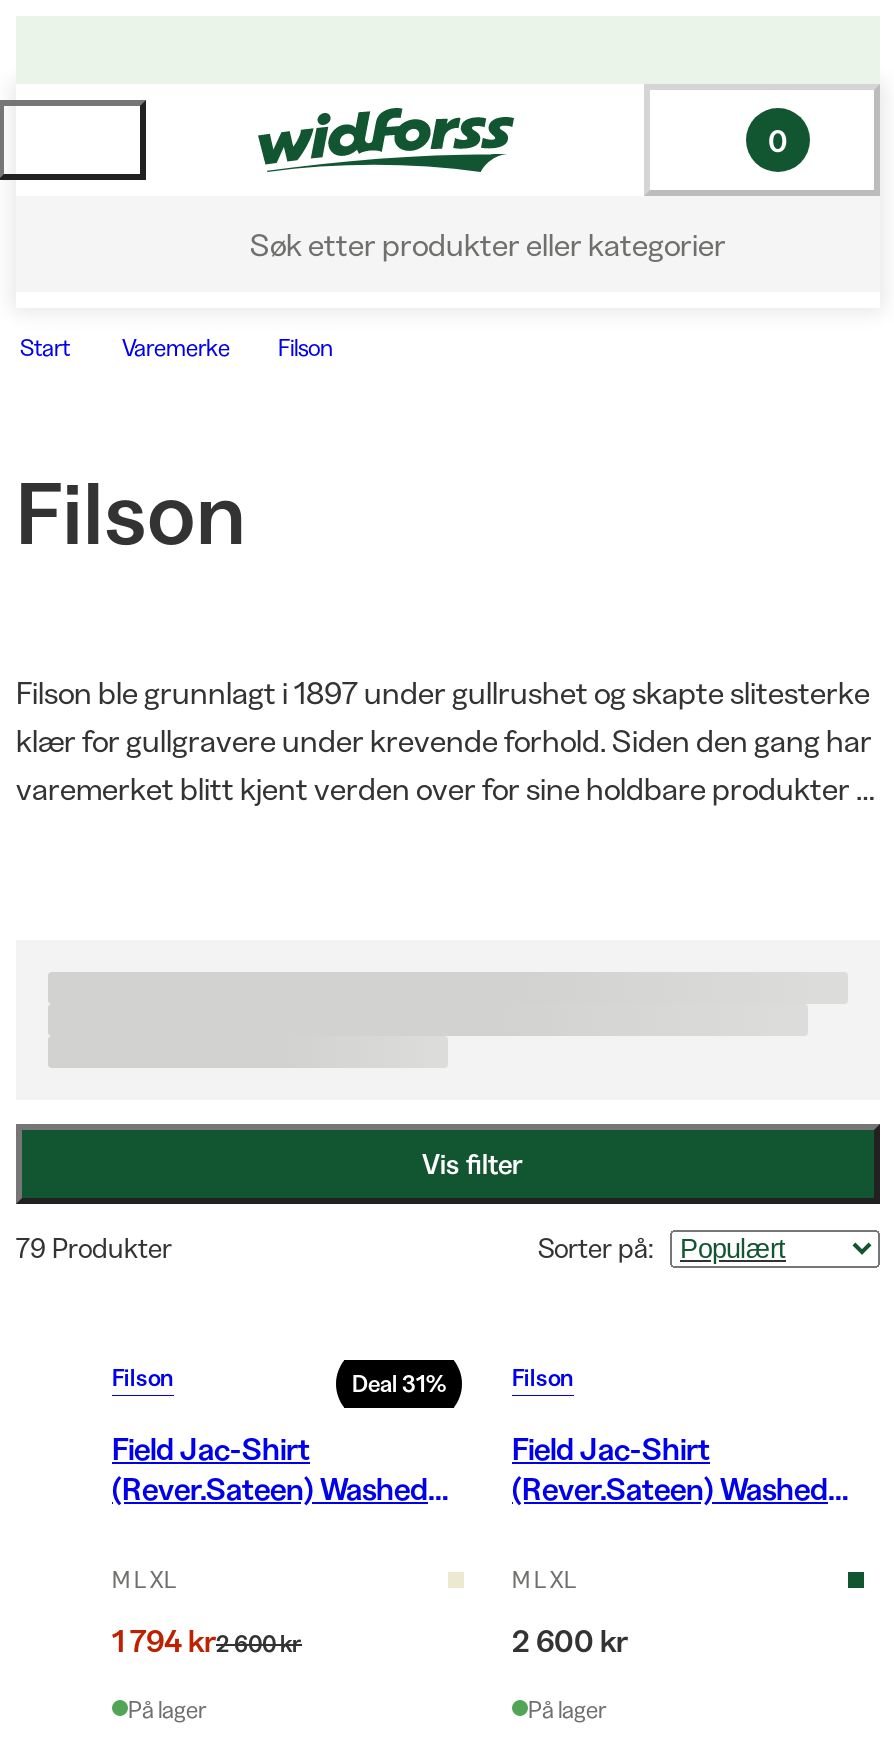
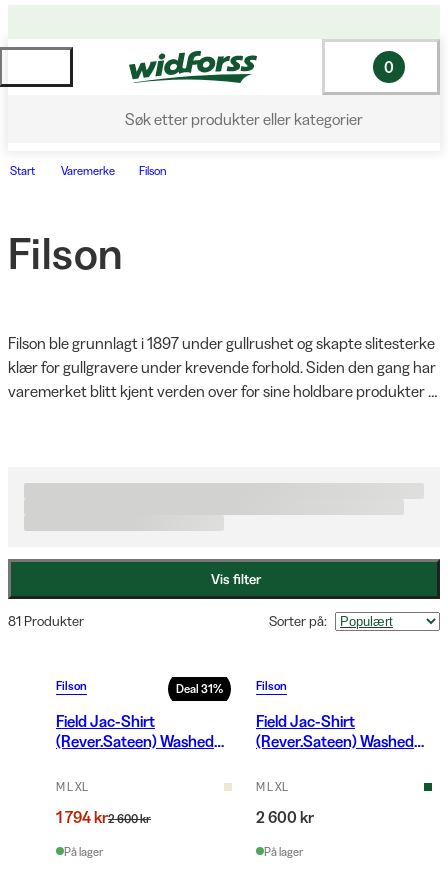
[16,1230,172,1266] 79 Produkter -> [8,612,84,630] 81 Produkter

